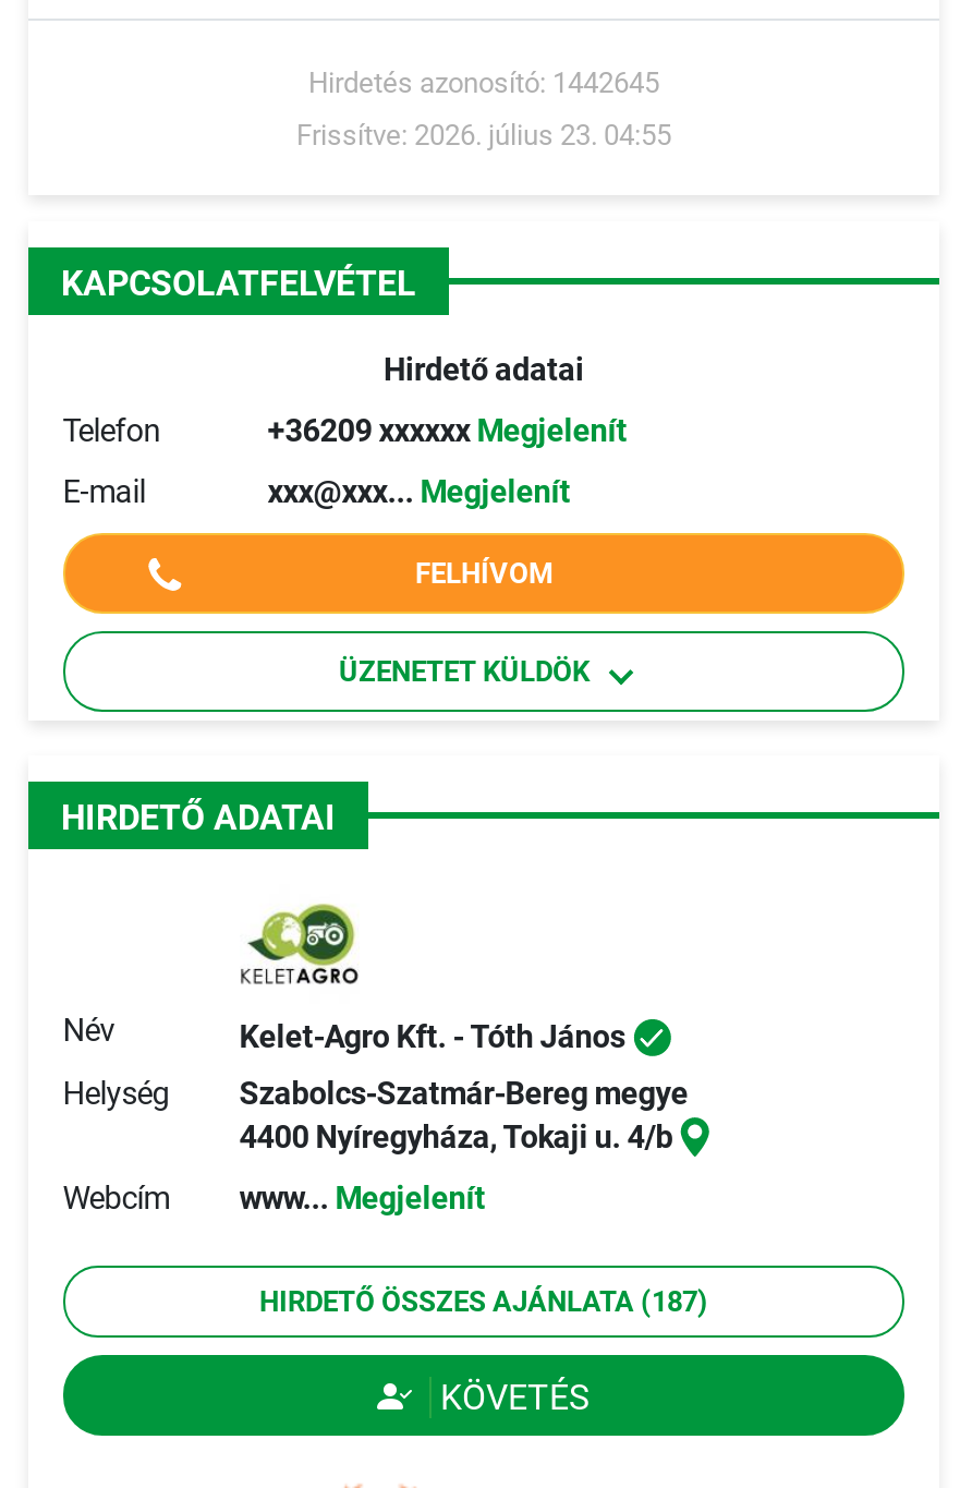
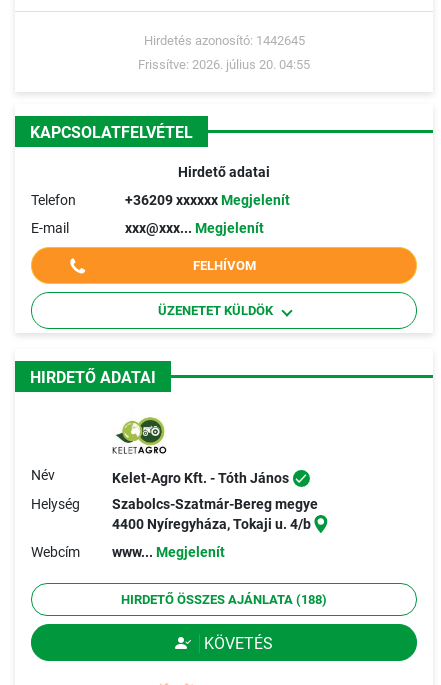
[296,119,671,152] Frissítve: 2026. július 23. 04:55 -> [138,57,310,72] Frissítve: 2026. július 20. 04:55
[259,1286,708,1319] HIRDETŐ ÖSSZES AJÁNLATA (187) -> [121,592,327,607] HIRDETŐ ÖSSZES AJÁNLATA (188)

